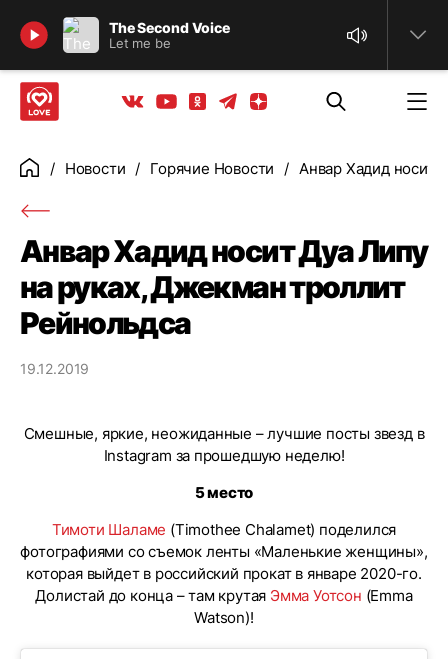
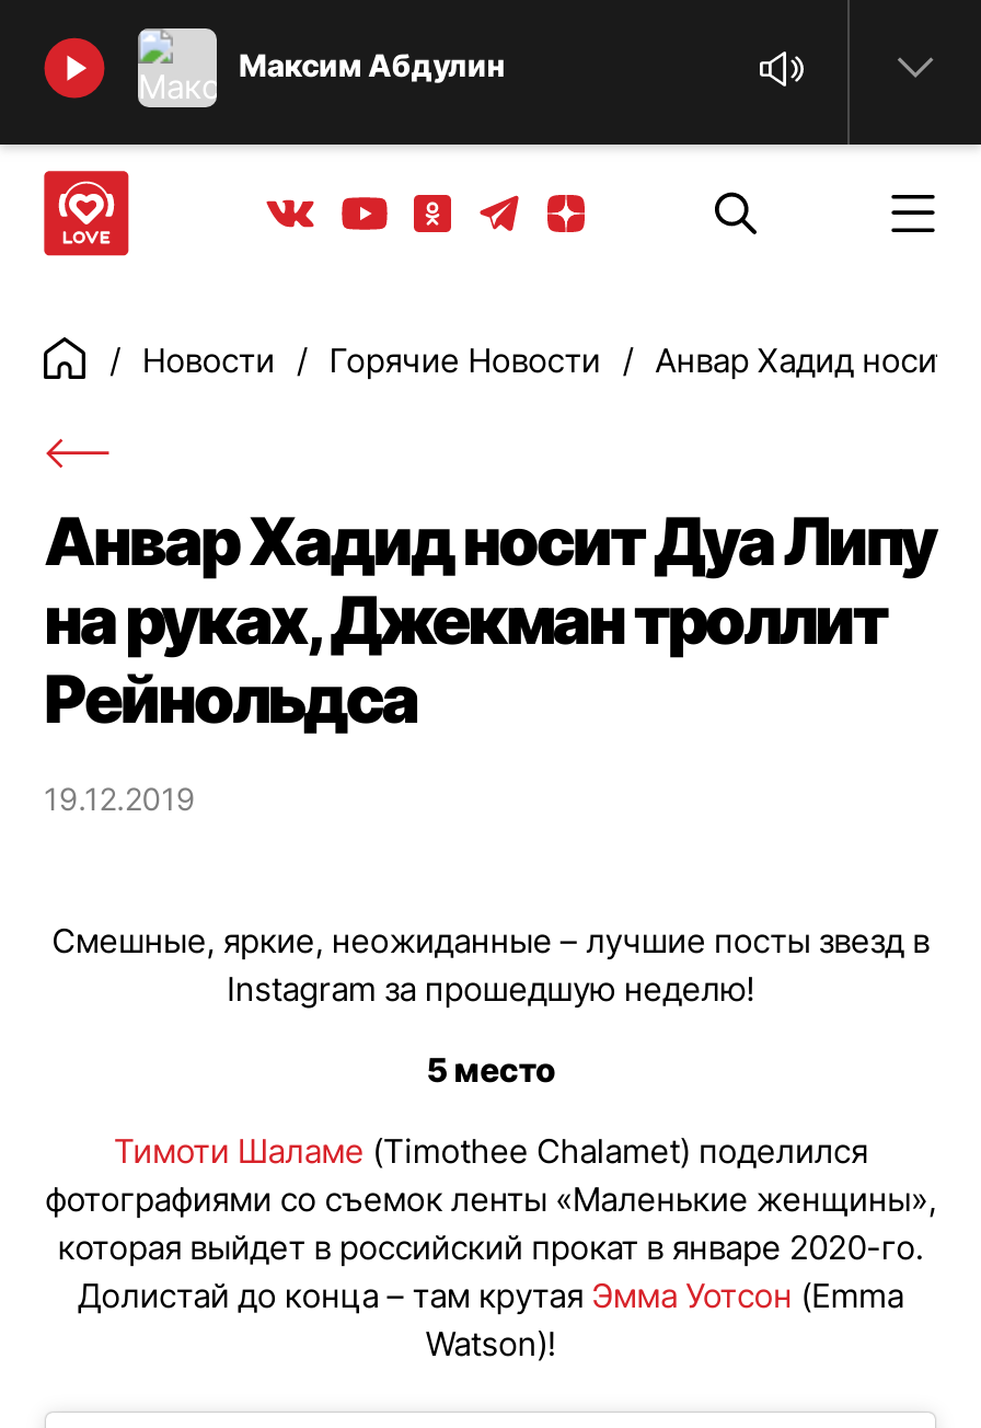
[109,18,230,50] The Second Voice | Let me be -> [239,46,504,83] Максим Абдулин

